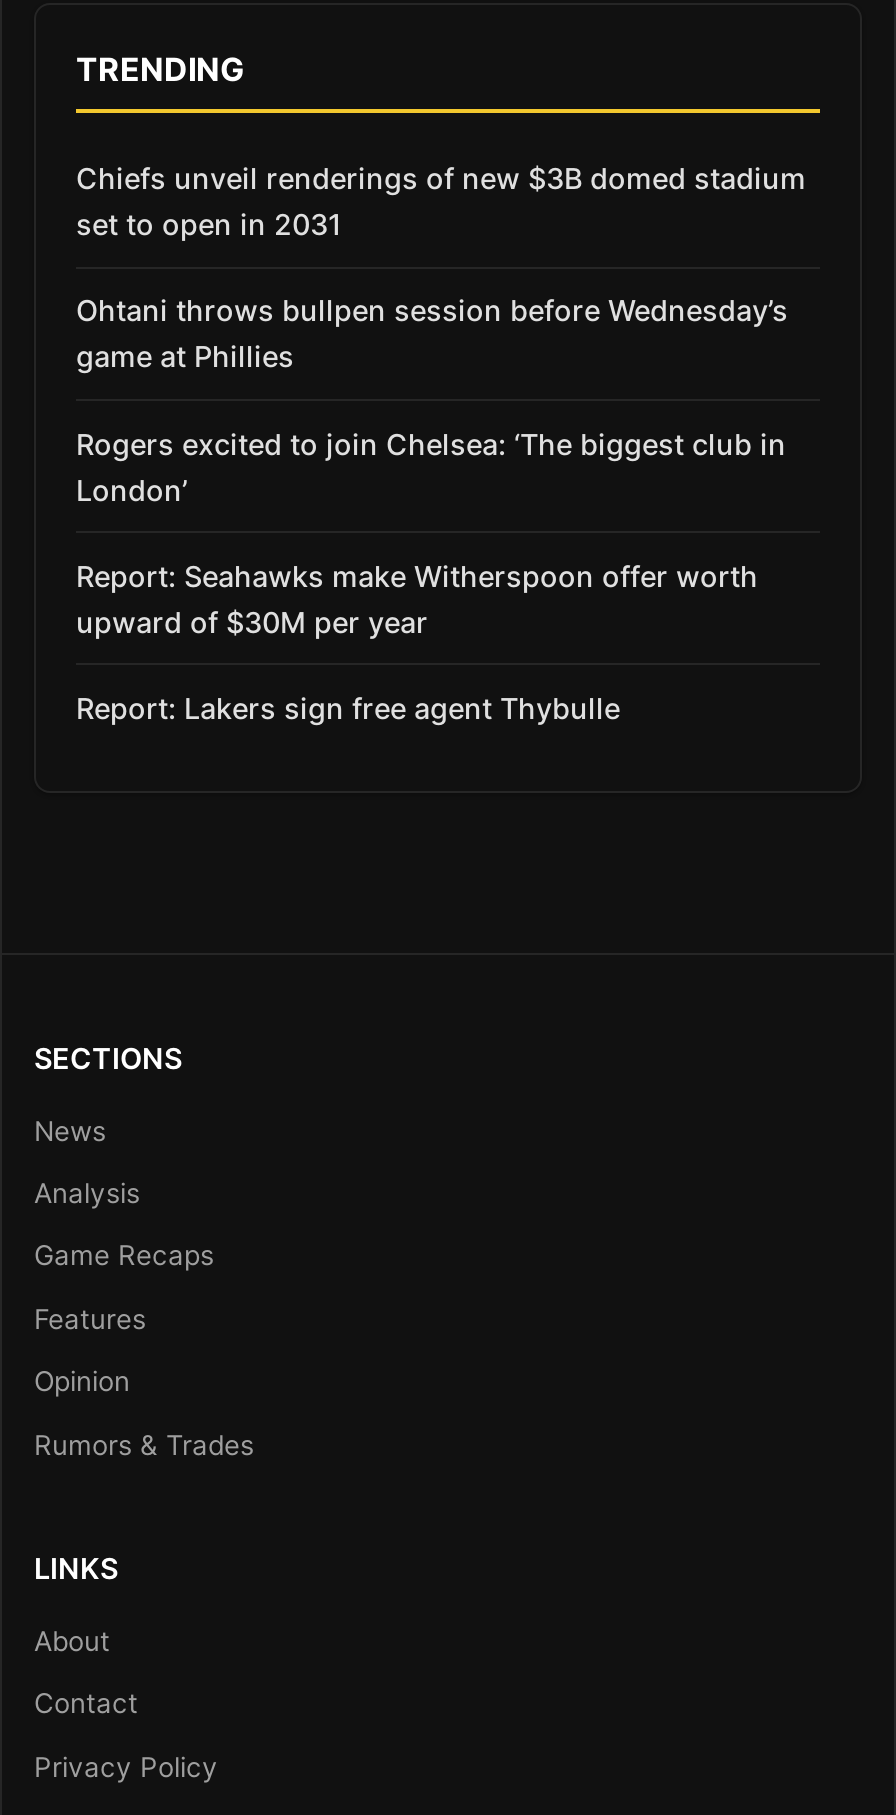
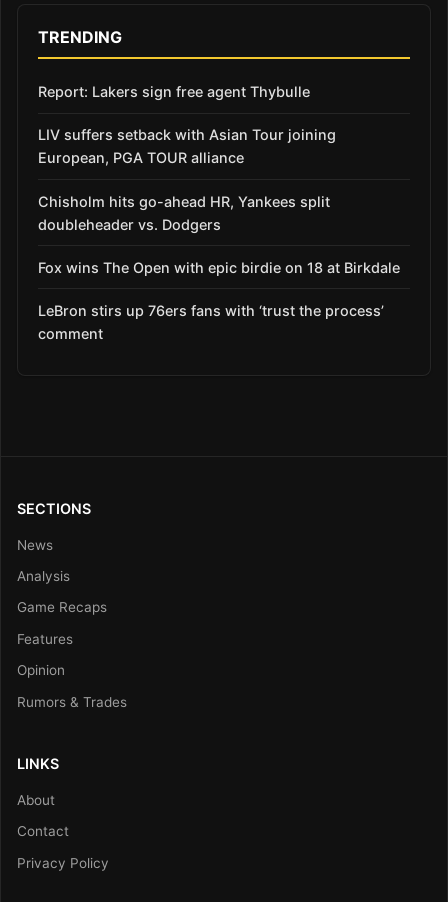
[76,162,806,639] Chiefs unveil renderings of new $3B domed stadium | set to open in 2031 | Ohtani throws bullpen session before Wednesday’s | game at Phillies | Rogers excited to join Chelsea: ‘The biggest club in | London’ | Report: Seahawks make Witherspoon offer worth | upward of $30M per year -> none
moved [76,691,620,725] -> [38,83,310,100]: Report: Lakers sign free agent Thybulle
none -> [38,126,400,342] LIV suffers setback with Asian Tour joining | European, PGA TOUR alliance | Chisholm hits go-ahead HR, Yankees split | doubleheader vs. Dodgers | Fox wins The Open with epic birdie on 18 at Birkdale | LeBron stirs up 76ers fans with ‘trust the process’ | comment

